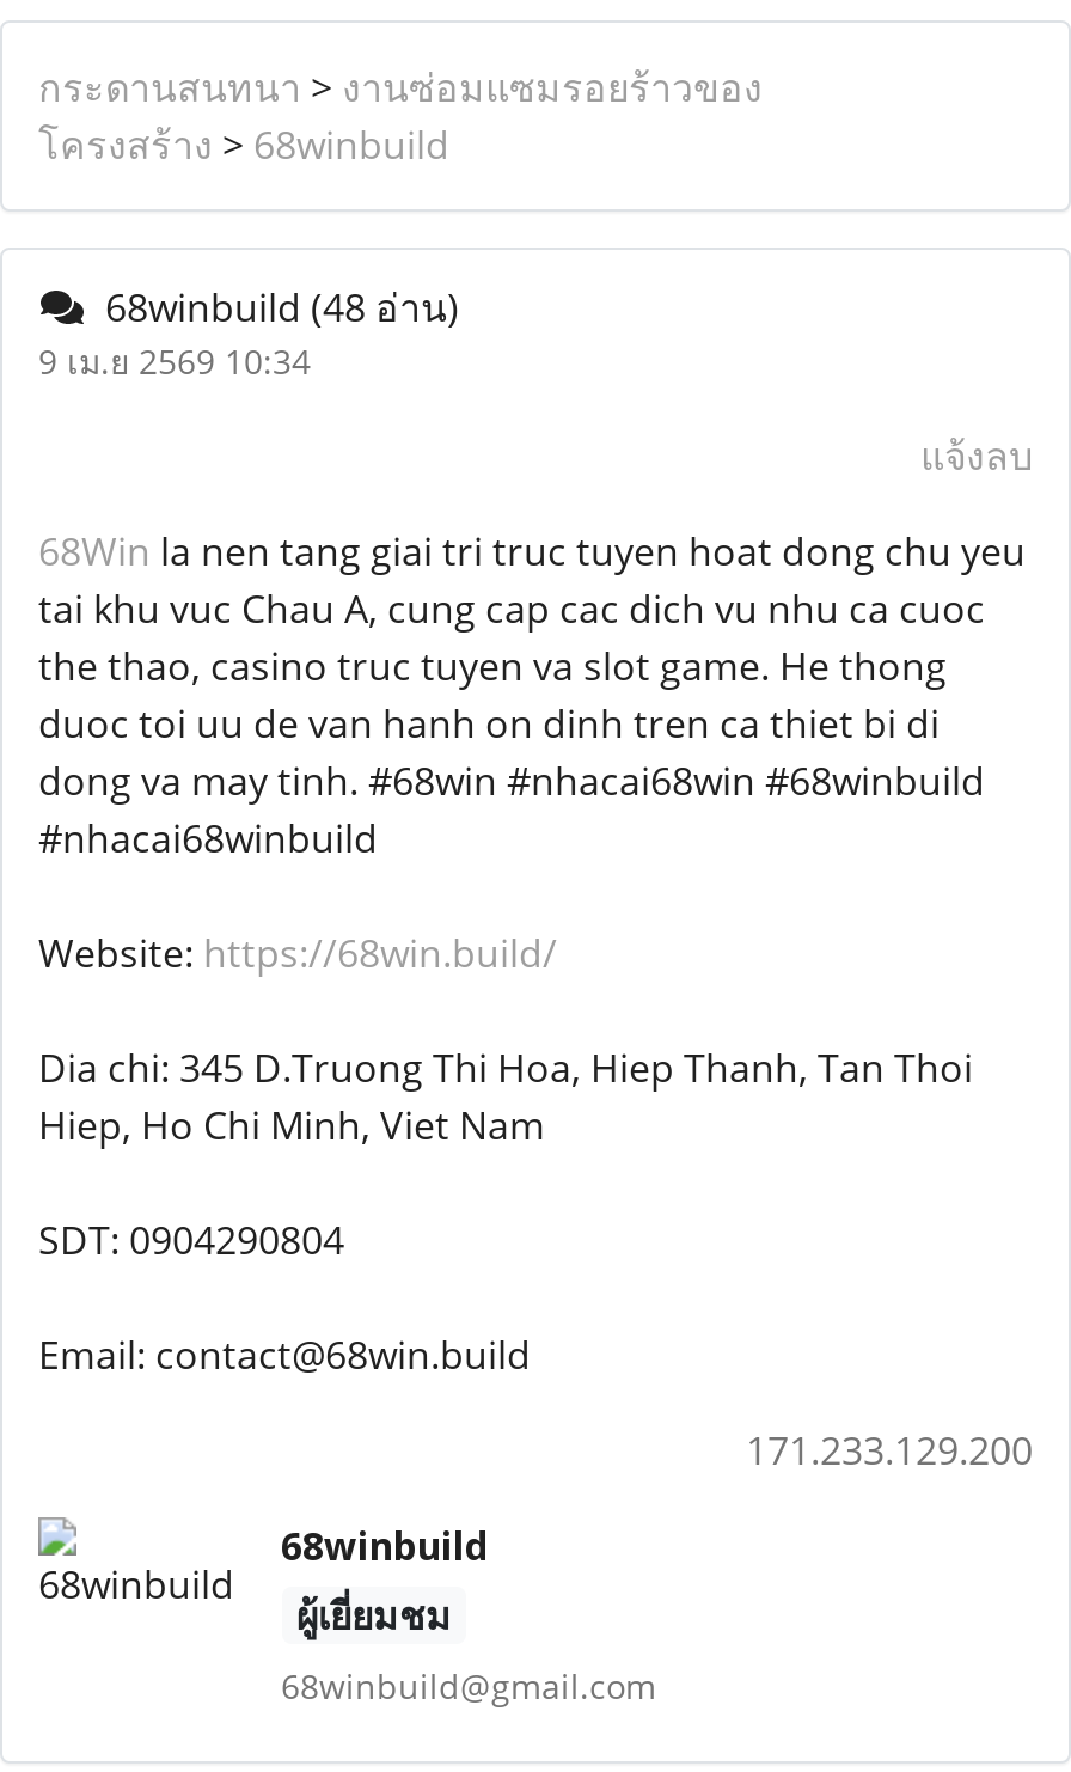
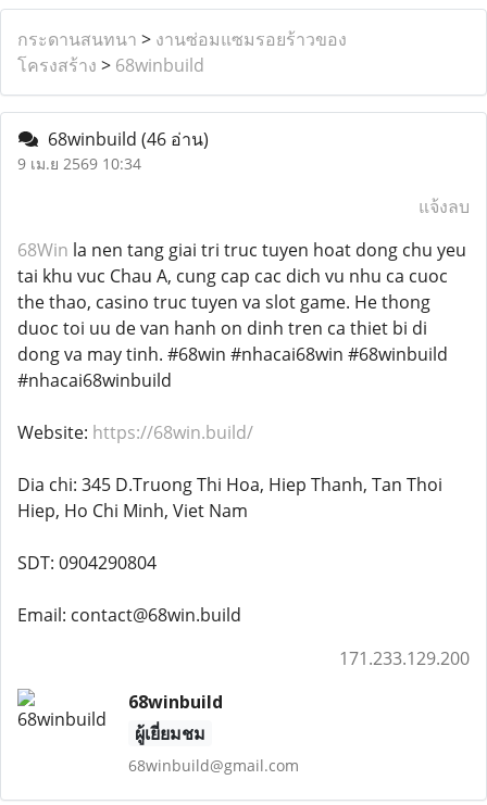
[86,281,459,334] 68winbuild (48 อ่าน) -> [39,127,209,151] 68winbuild (46 อ่าน)

